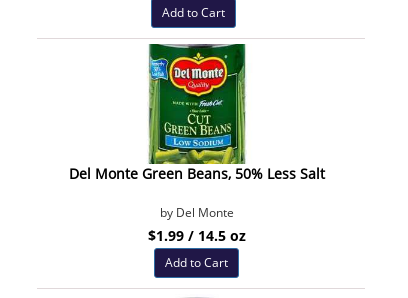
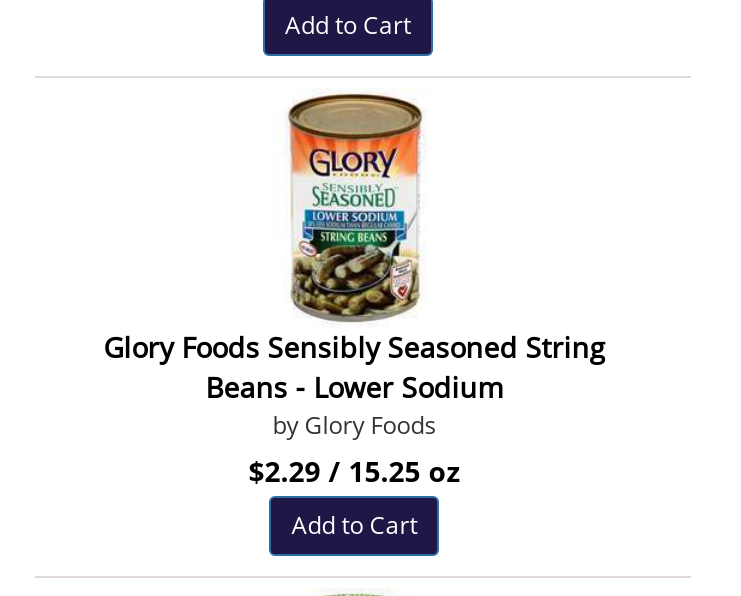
[69,43,325,245] [image] | Del Monte Green Beans, 50% Less Salt | by Del Monte | $1.99 / 14.5 oz -> [104,88,606,491] [image] | Glory Foods Sensibly Seasoned String | Beans - Lower Sodium | by Glory Foods | $2.29 / 15.25 oz

